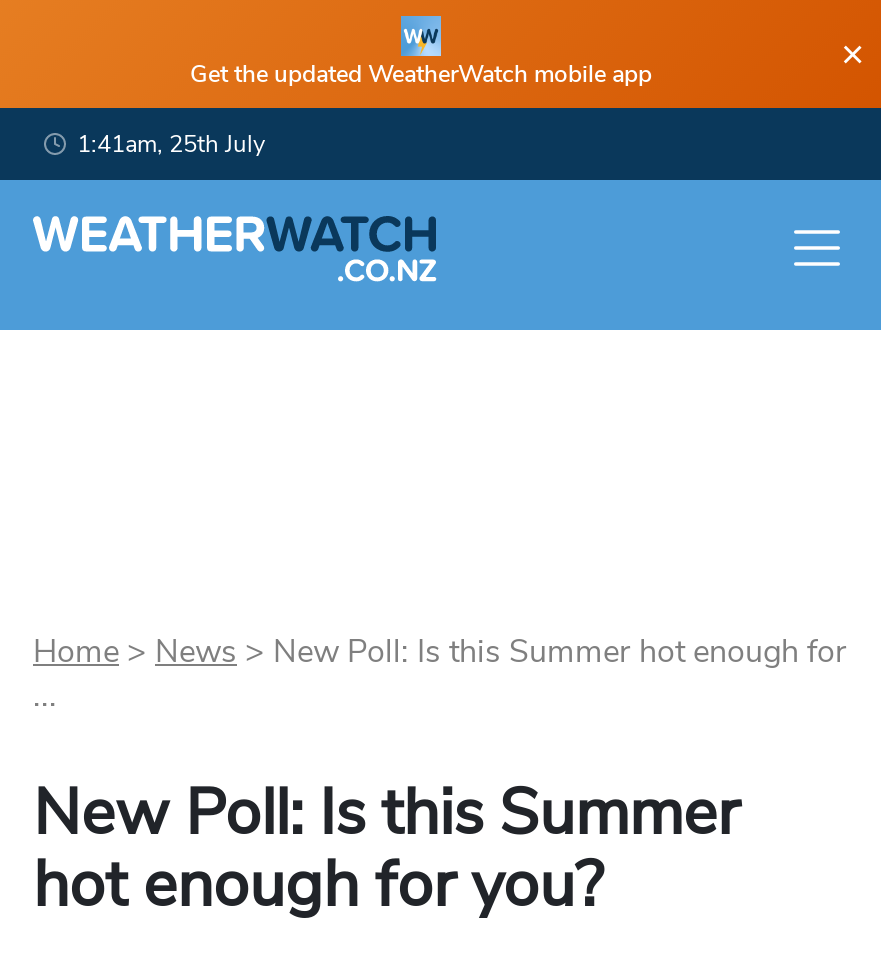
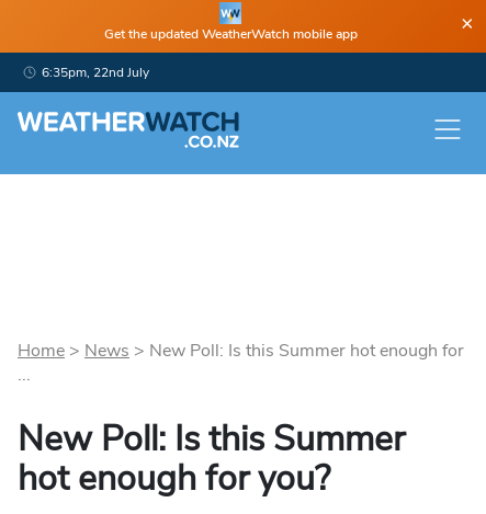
[77,128,265,160] 1:41am, 25th July -> [42,64,149,81] 6:35pm, 22nd July

